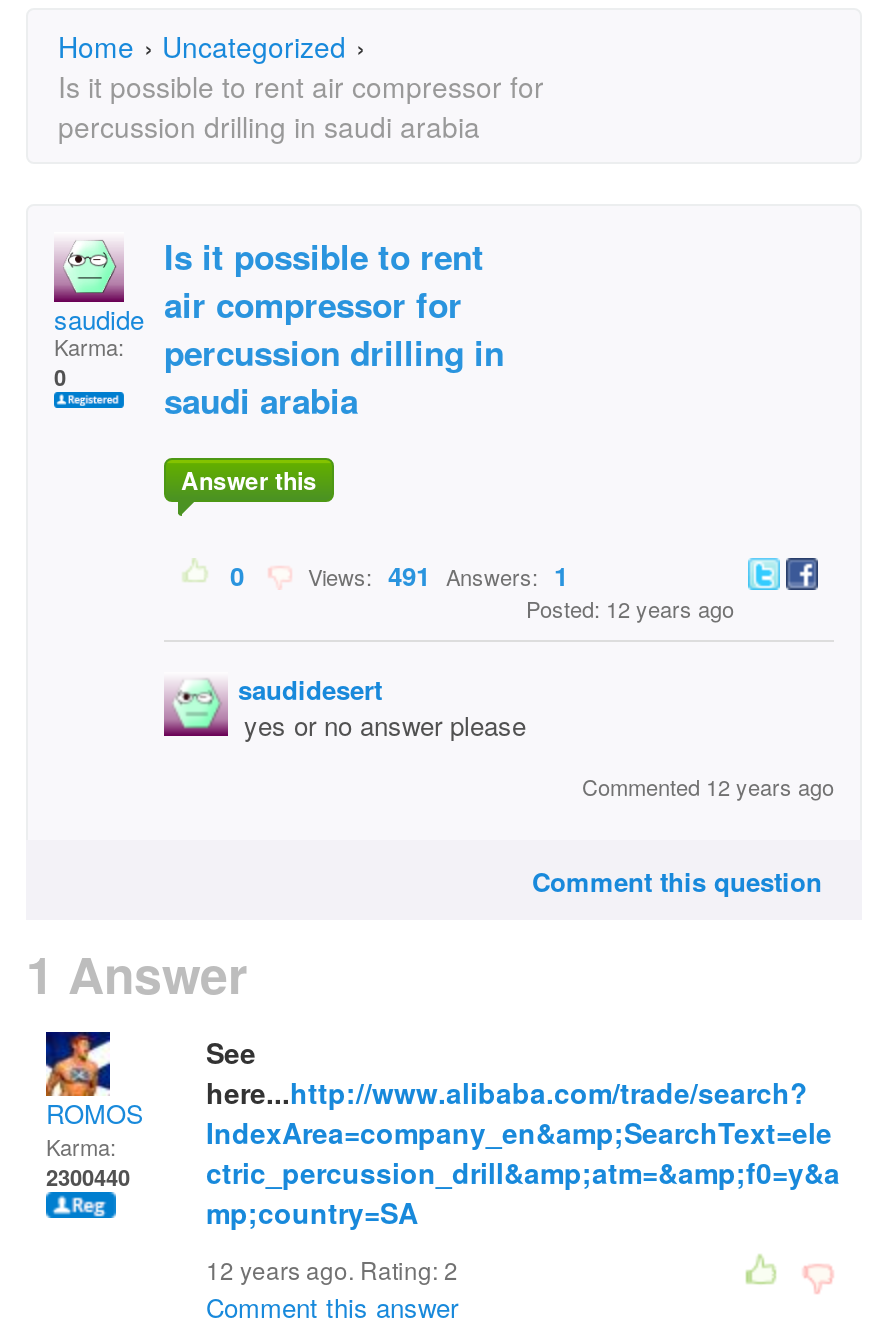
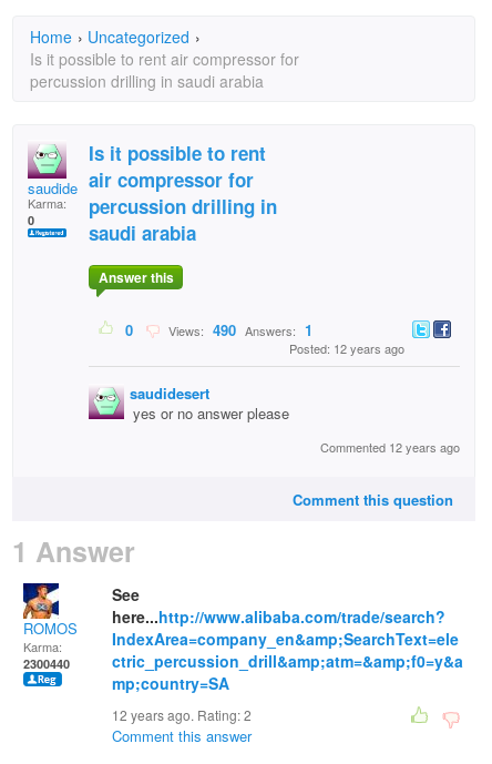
[296,556,568,594] Views: 491 Answers: 1 -> [162,319,312,341] Views: 490 Answers: 1

